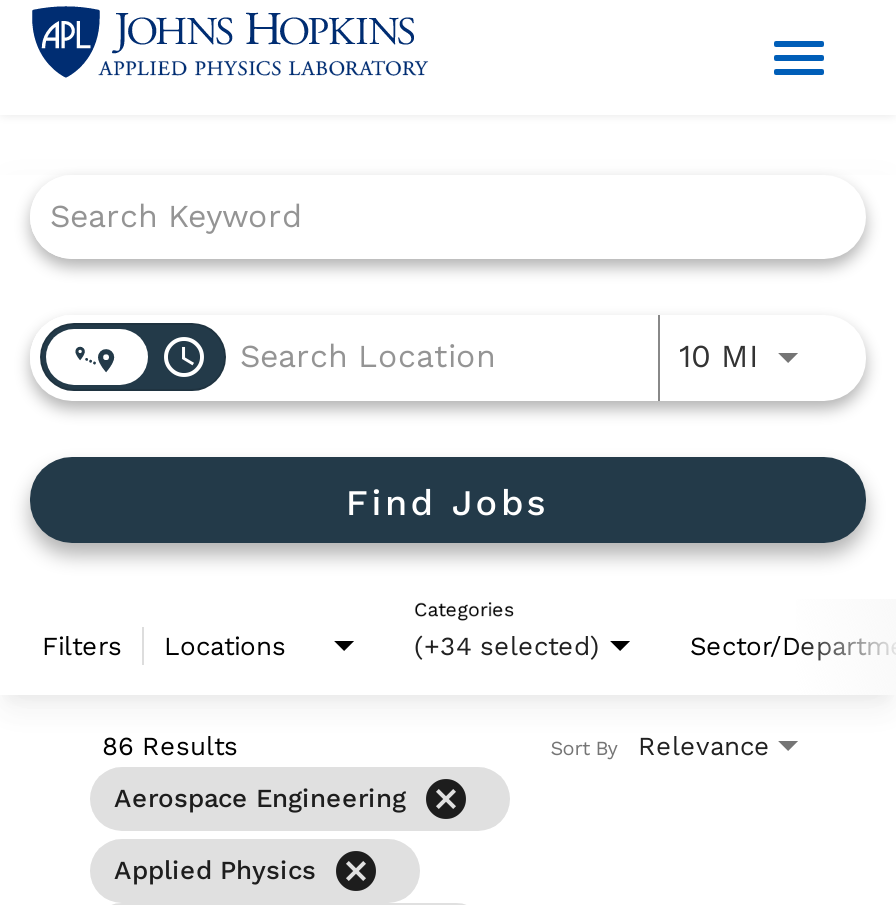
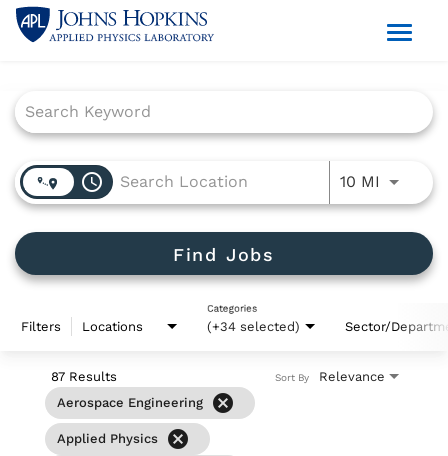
[102,731,238,761] 86 Results -> [51,369,117,384] 87 Results

